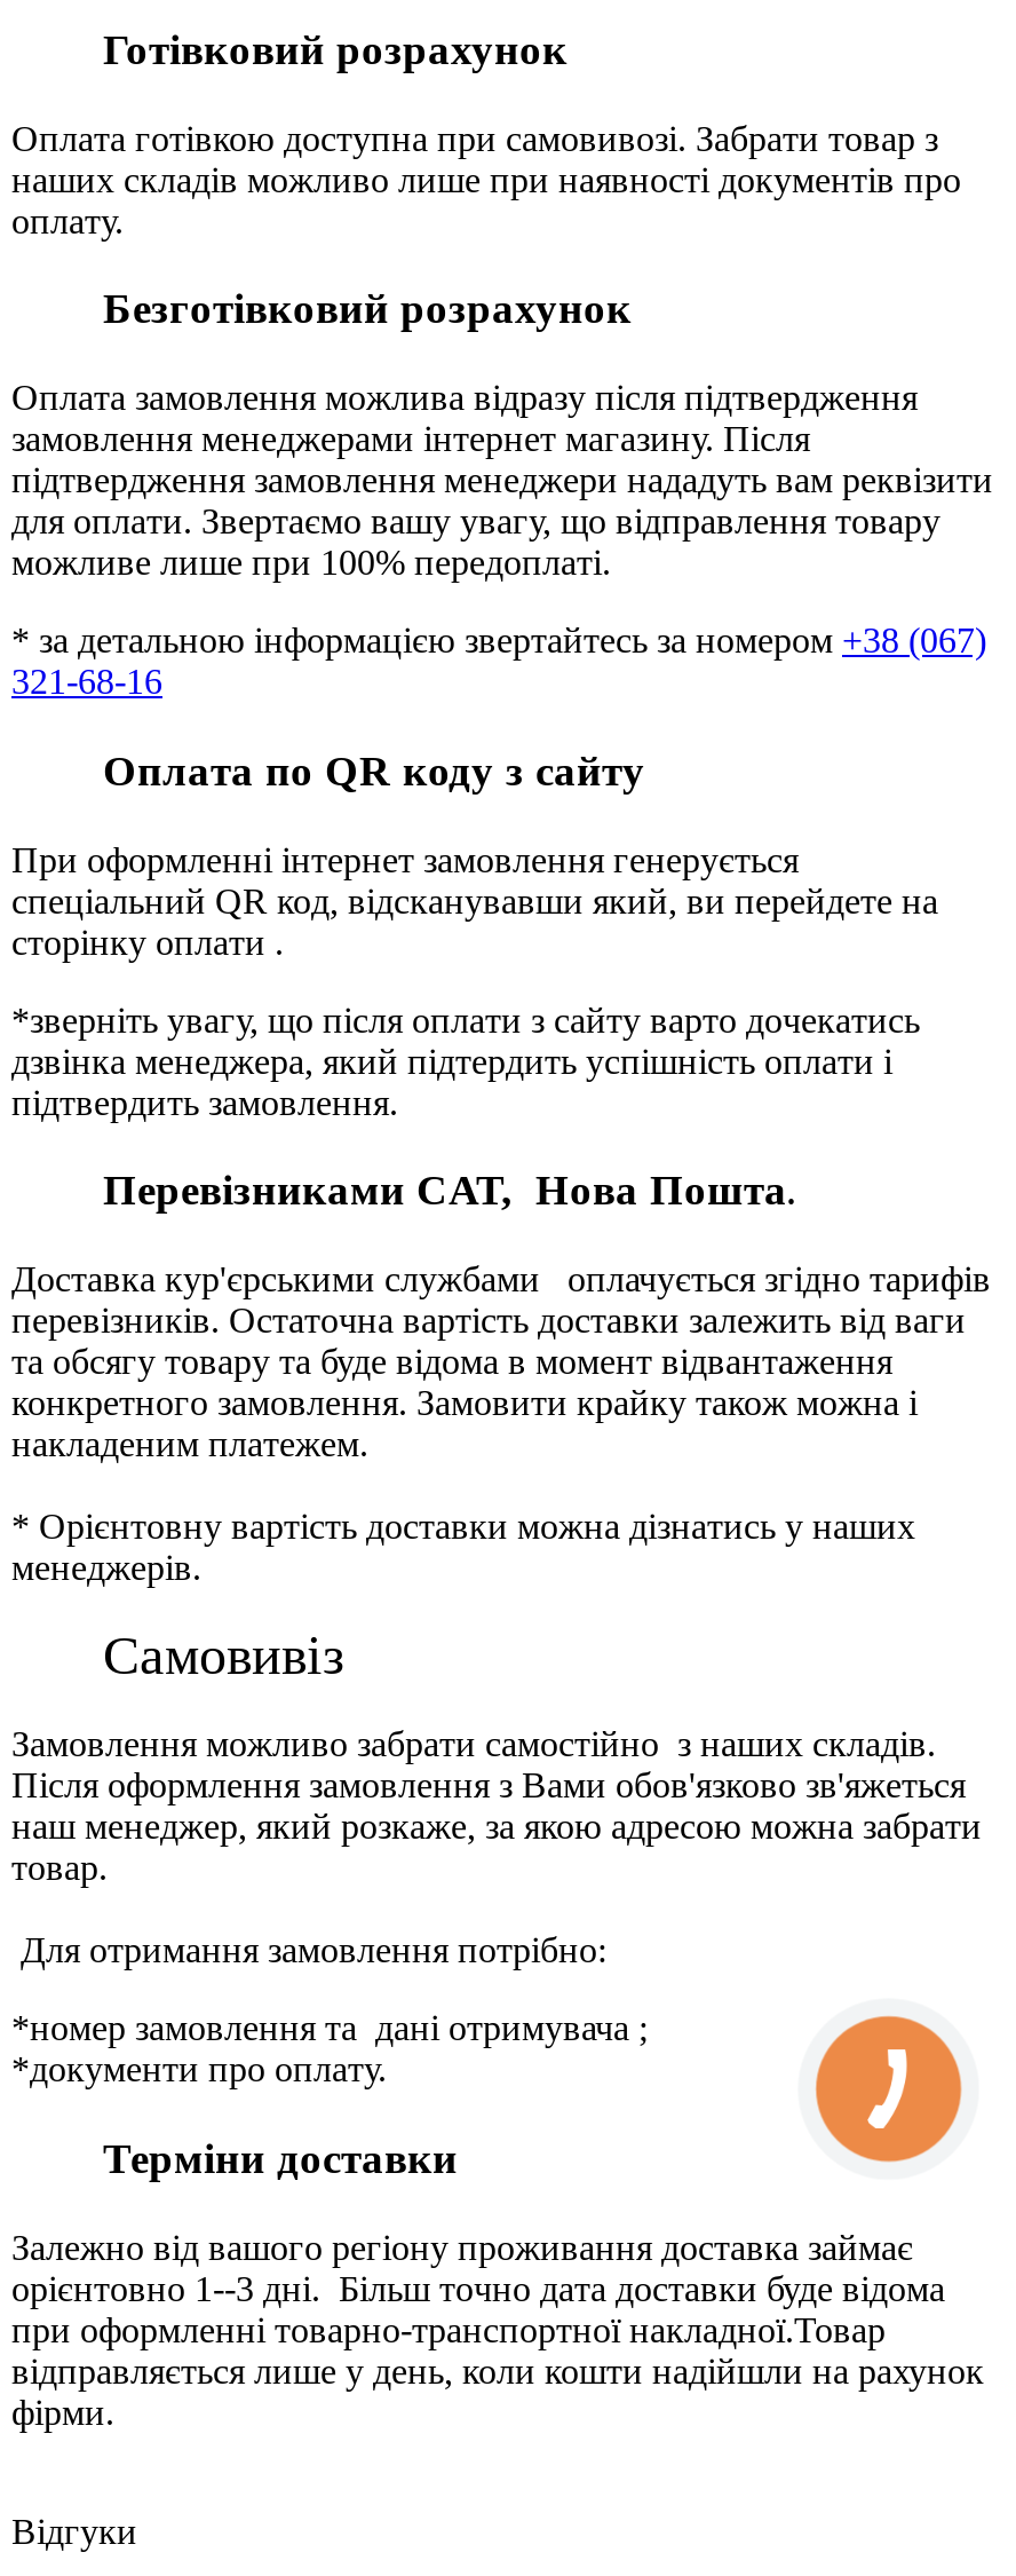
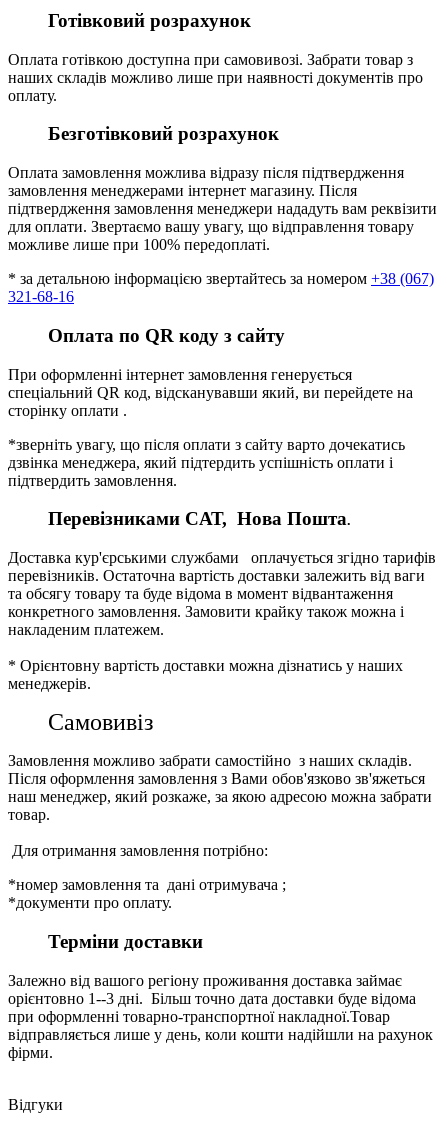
[812,2013,966,2166] [image] -> none

